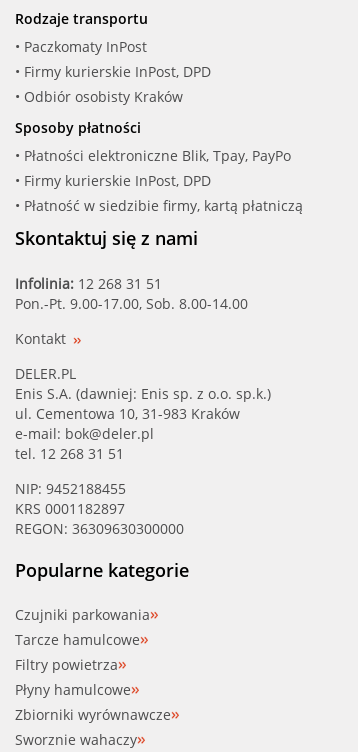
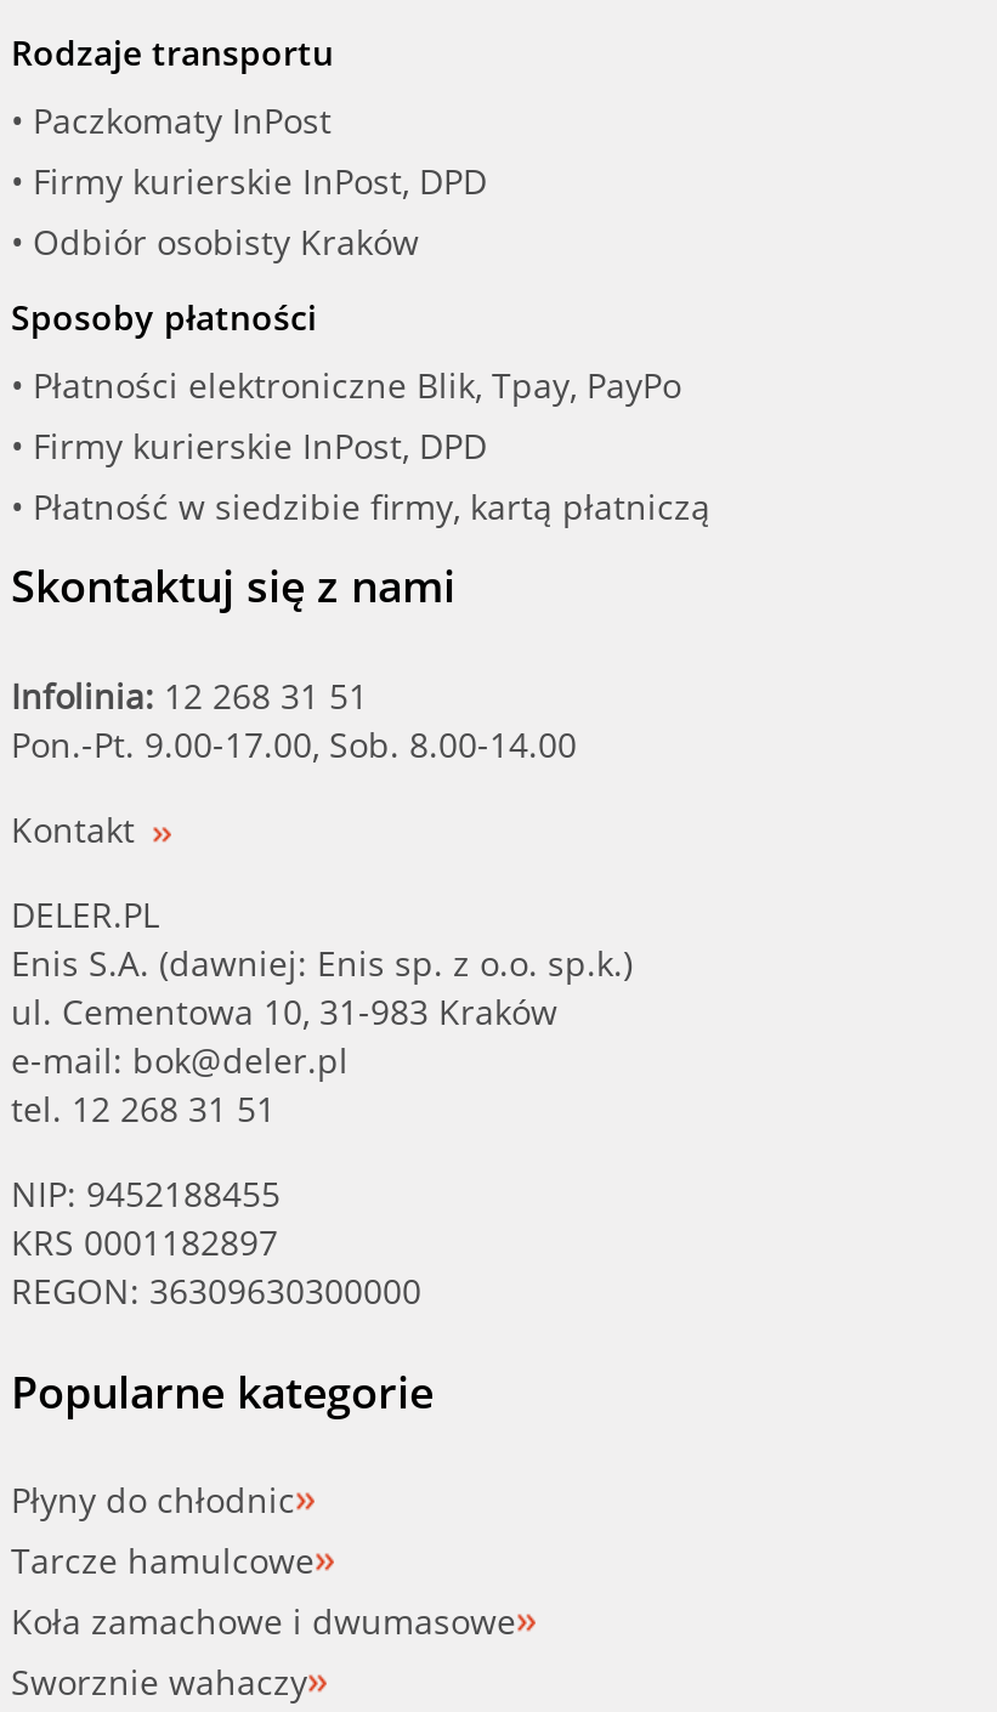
[15,605,150,624] Czujniki parkowania -> [11,1476,295,1523] Płyny do chłodnic
[15,655,171,724] Filtry powietrza | Płyny hamulcowe | Zbiorniki wyrównawcze -> [11,1598,516,1644] Koła zamachowe i dwumasowe

